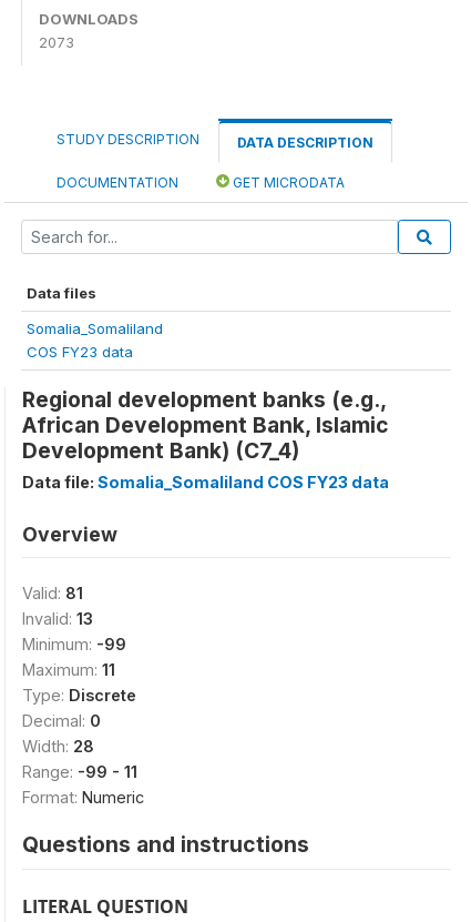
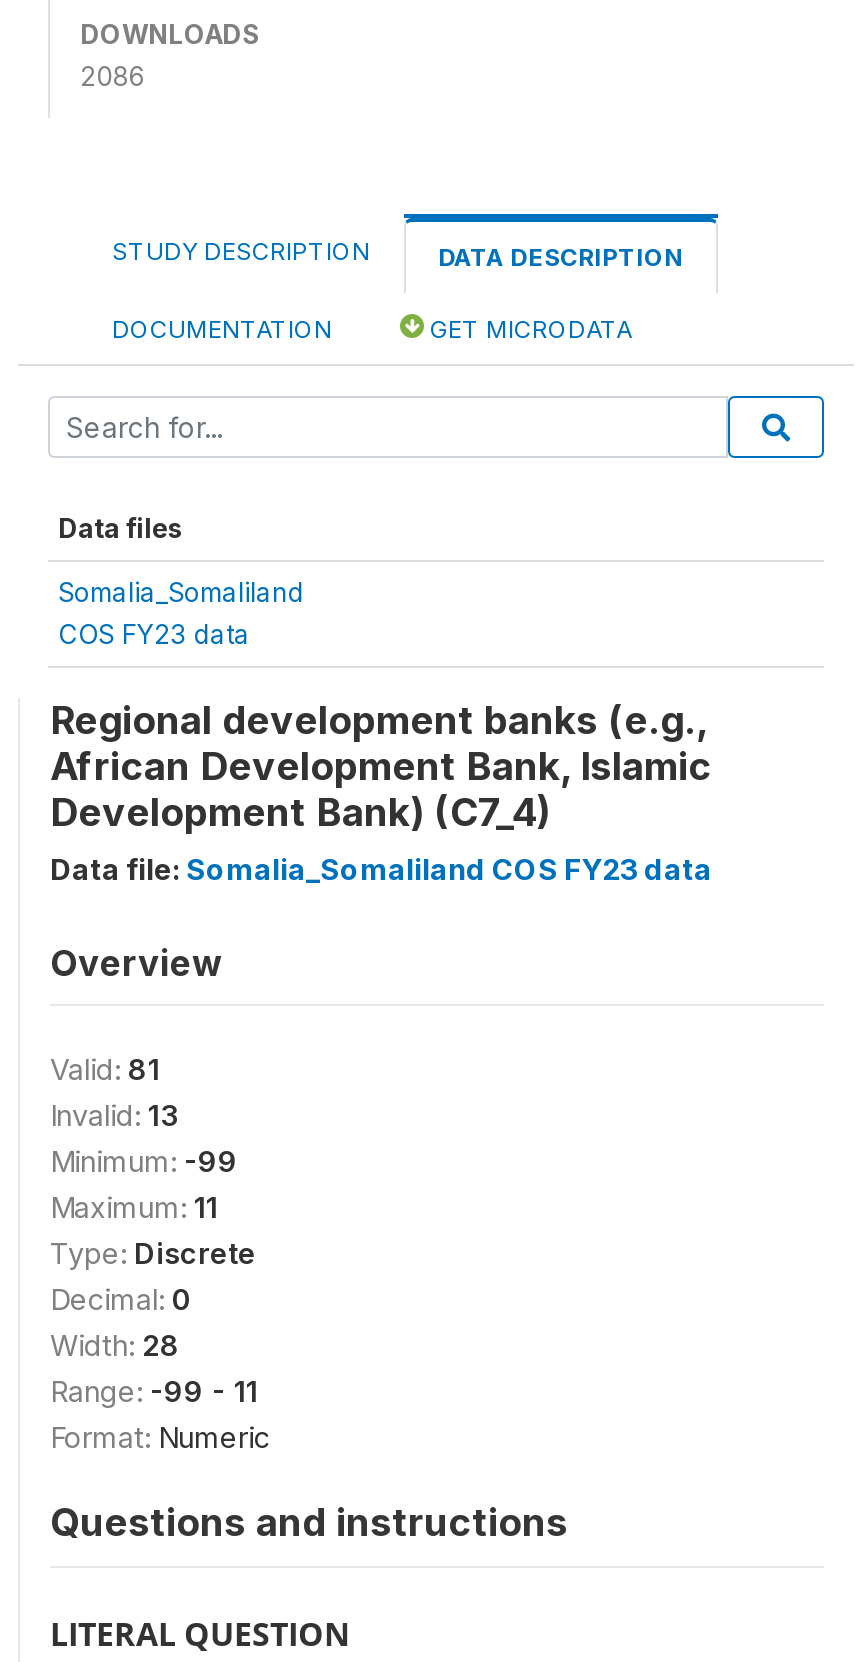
[39,33,74,50] 2073 -> [80,59,144,91] 2086

